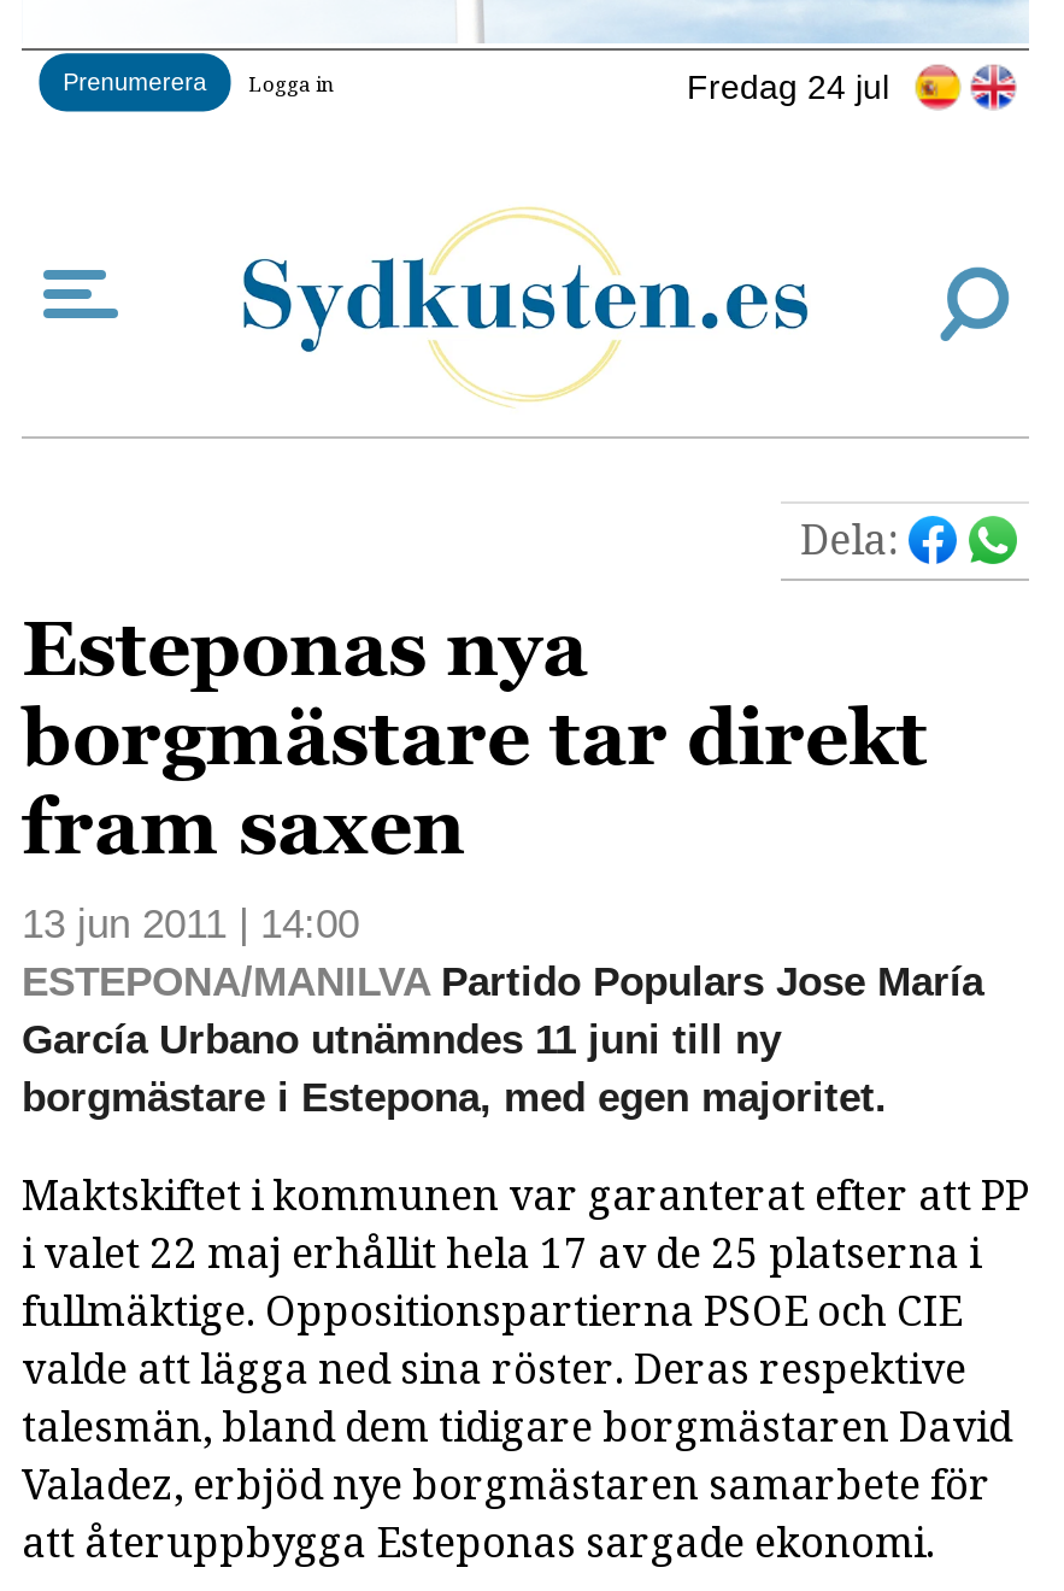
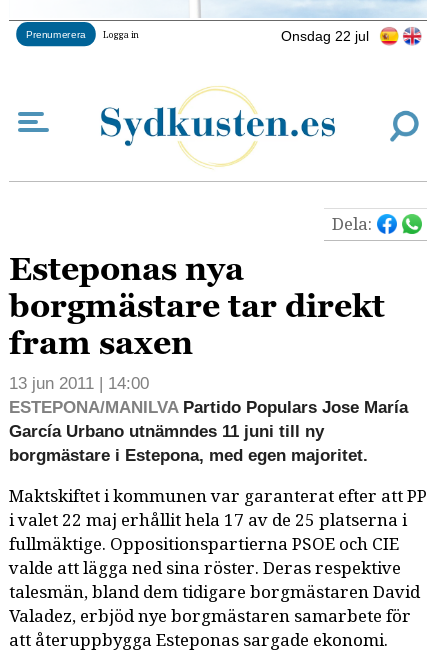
[687,66,889,105] Fredag 24 jul -> [281,27,369,43] Onsdag 22 jul

